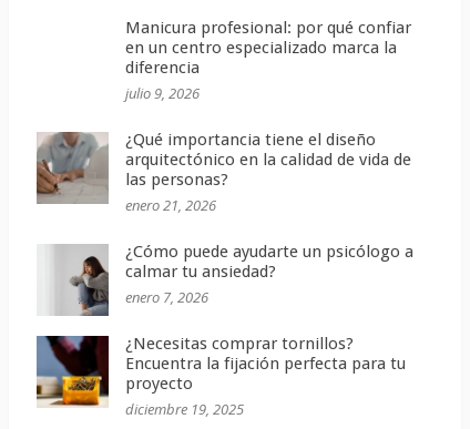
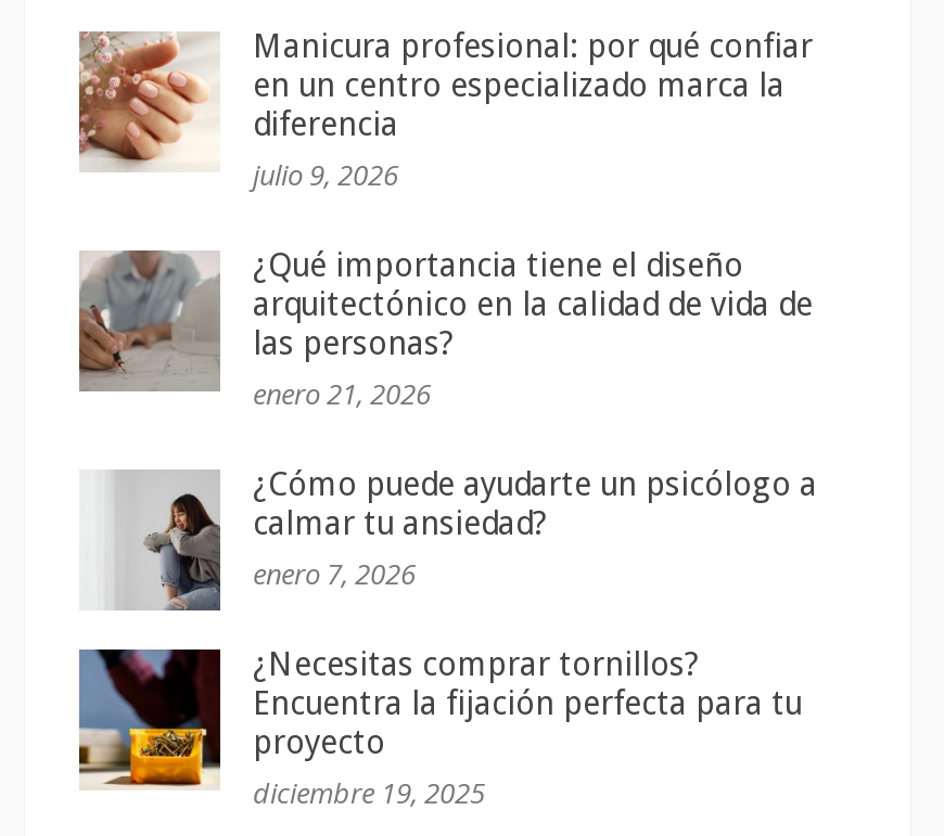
none -> [77,29,218,172] [image]

